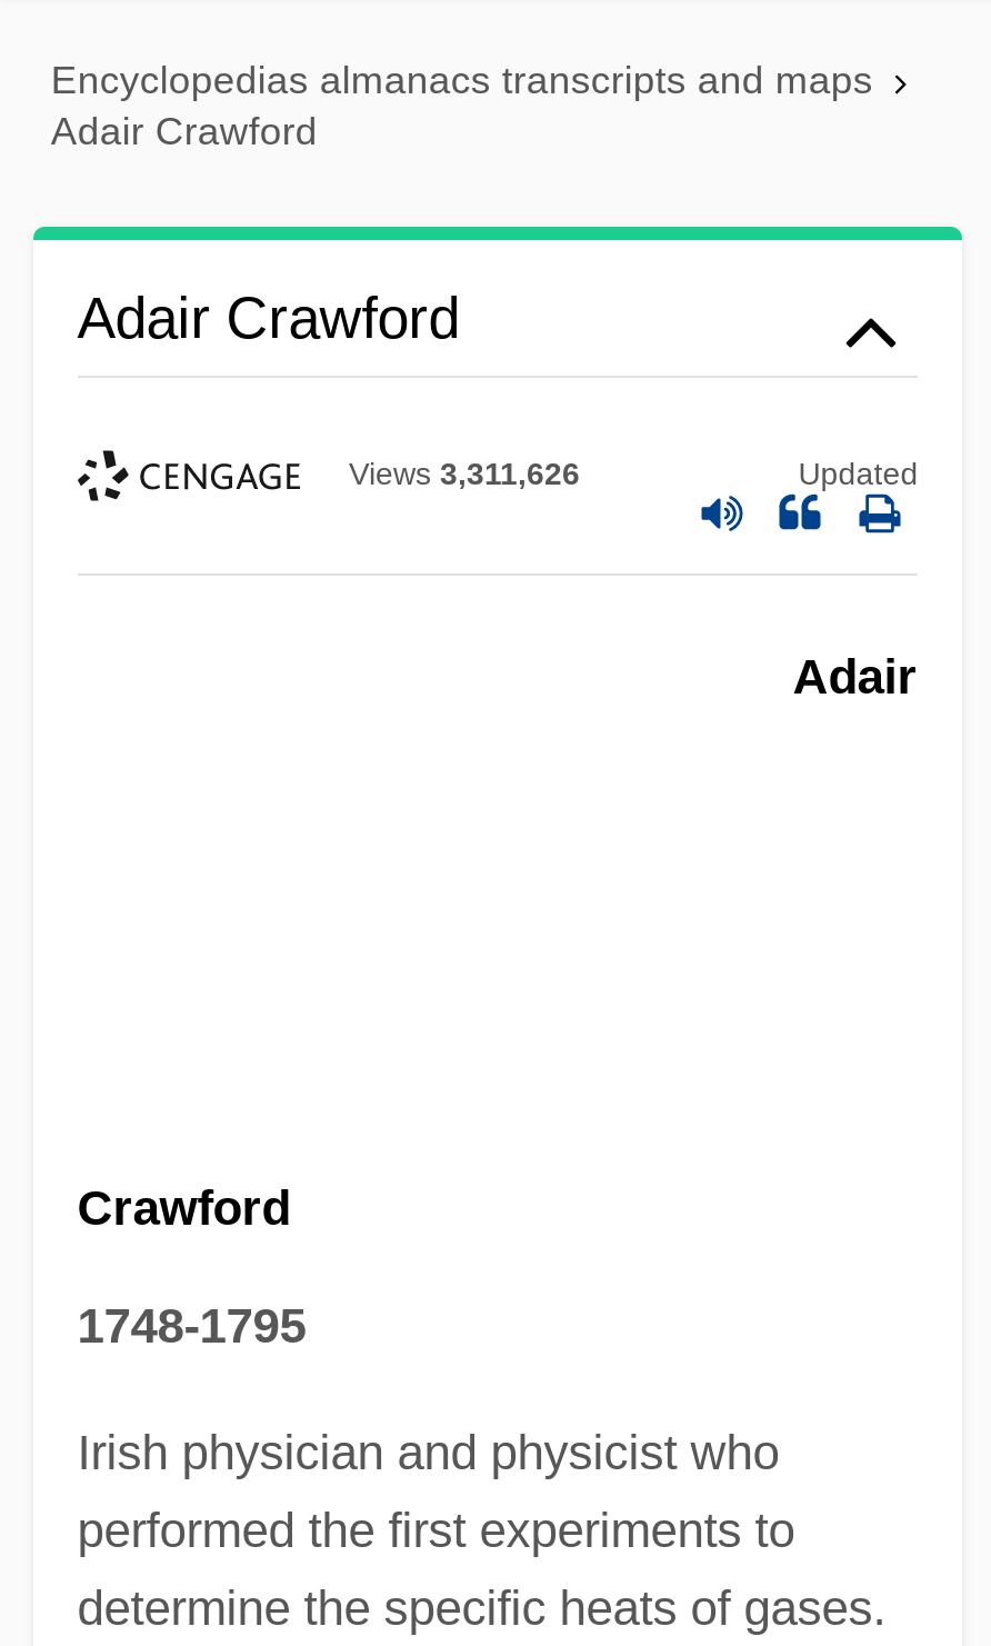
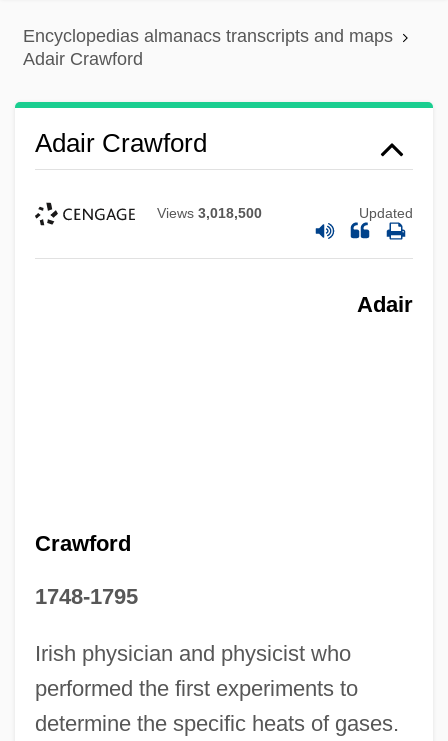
[349,457,580,492] Views 3,311,626 -> [157,205,262,221] Views 3,018,500

